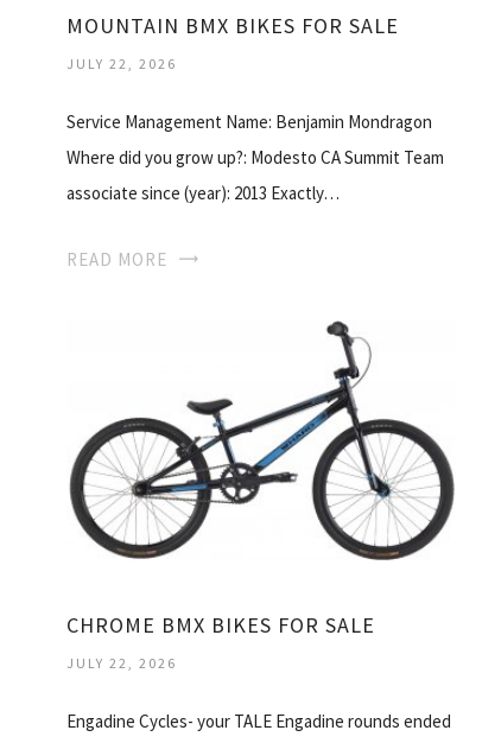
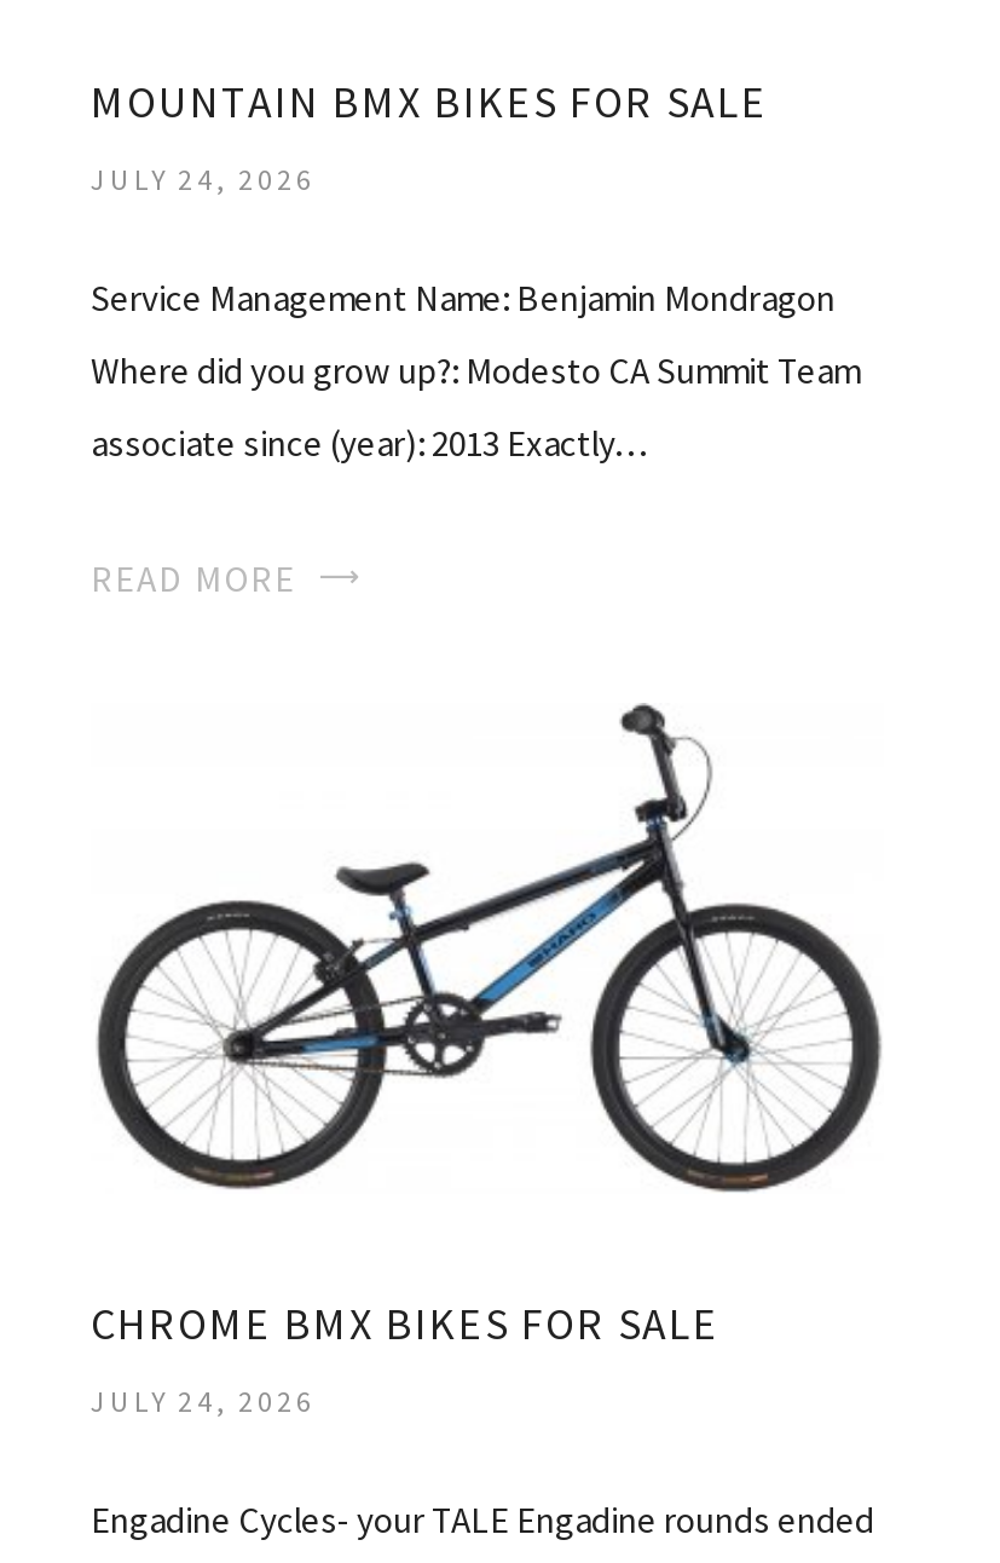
[66,55,177,73] JULY 22, 2026 -> [91,161,316,197] JULY 24, 2026
[66,655,177,672] JULY 22, 2026 -> [91,1384,316,1420] JULY 24, 2026

